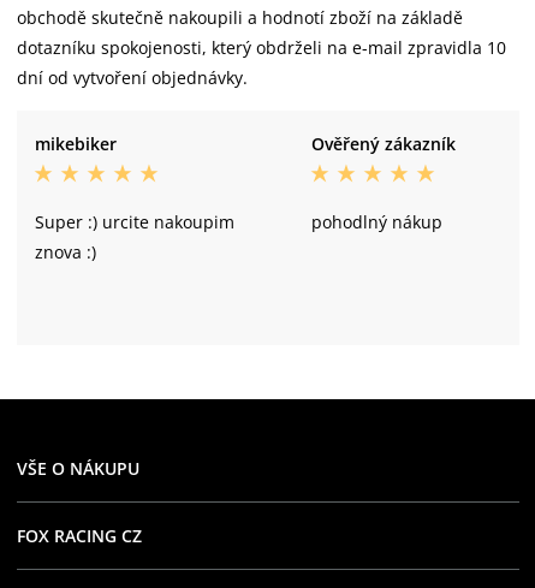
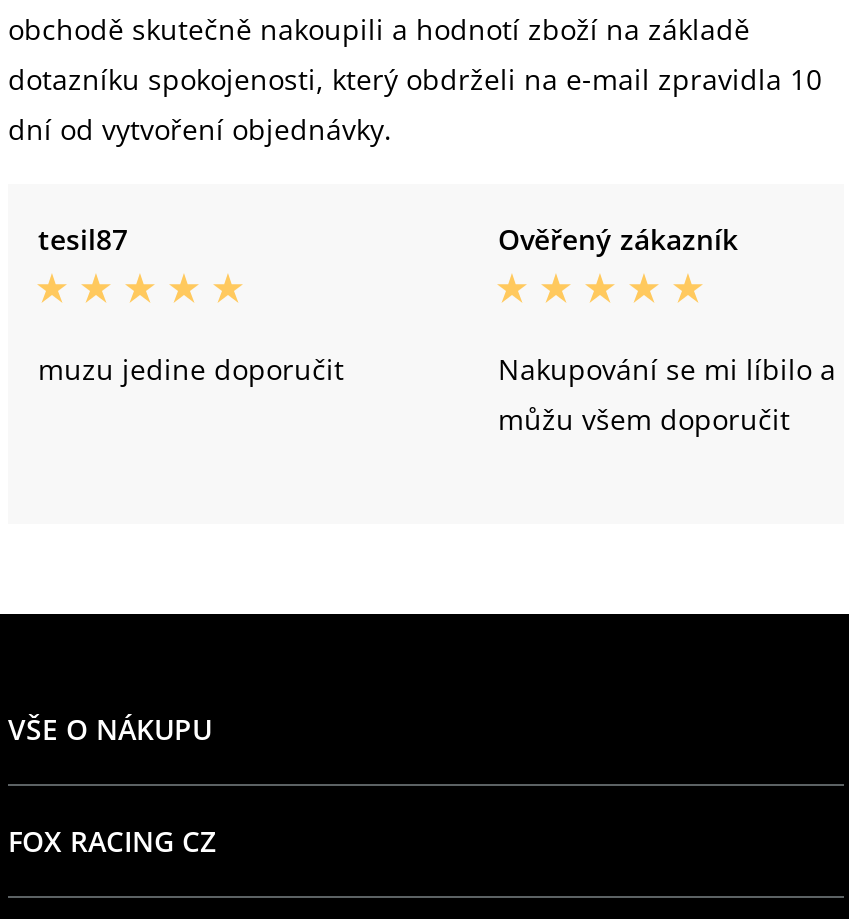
[35,132,117,155] mikebiker -> [38,219,128,257] tesil87
[35,210,234,263] Super :) urcite nakoupim | znova :) -> [38,349,344,387] muzu jedine doporučit
[311,210,442,233] pohodlný nákup -> [498,349,836,437] Nakupování se mi líbilo a | můžu všem doporučit

